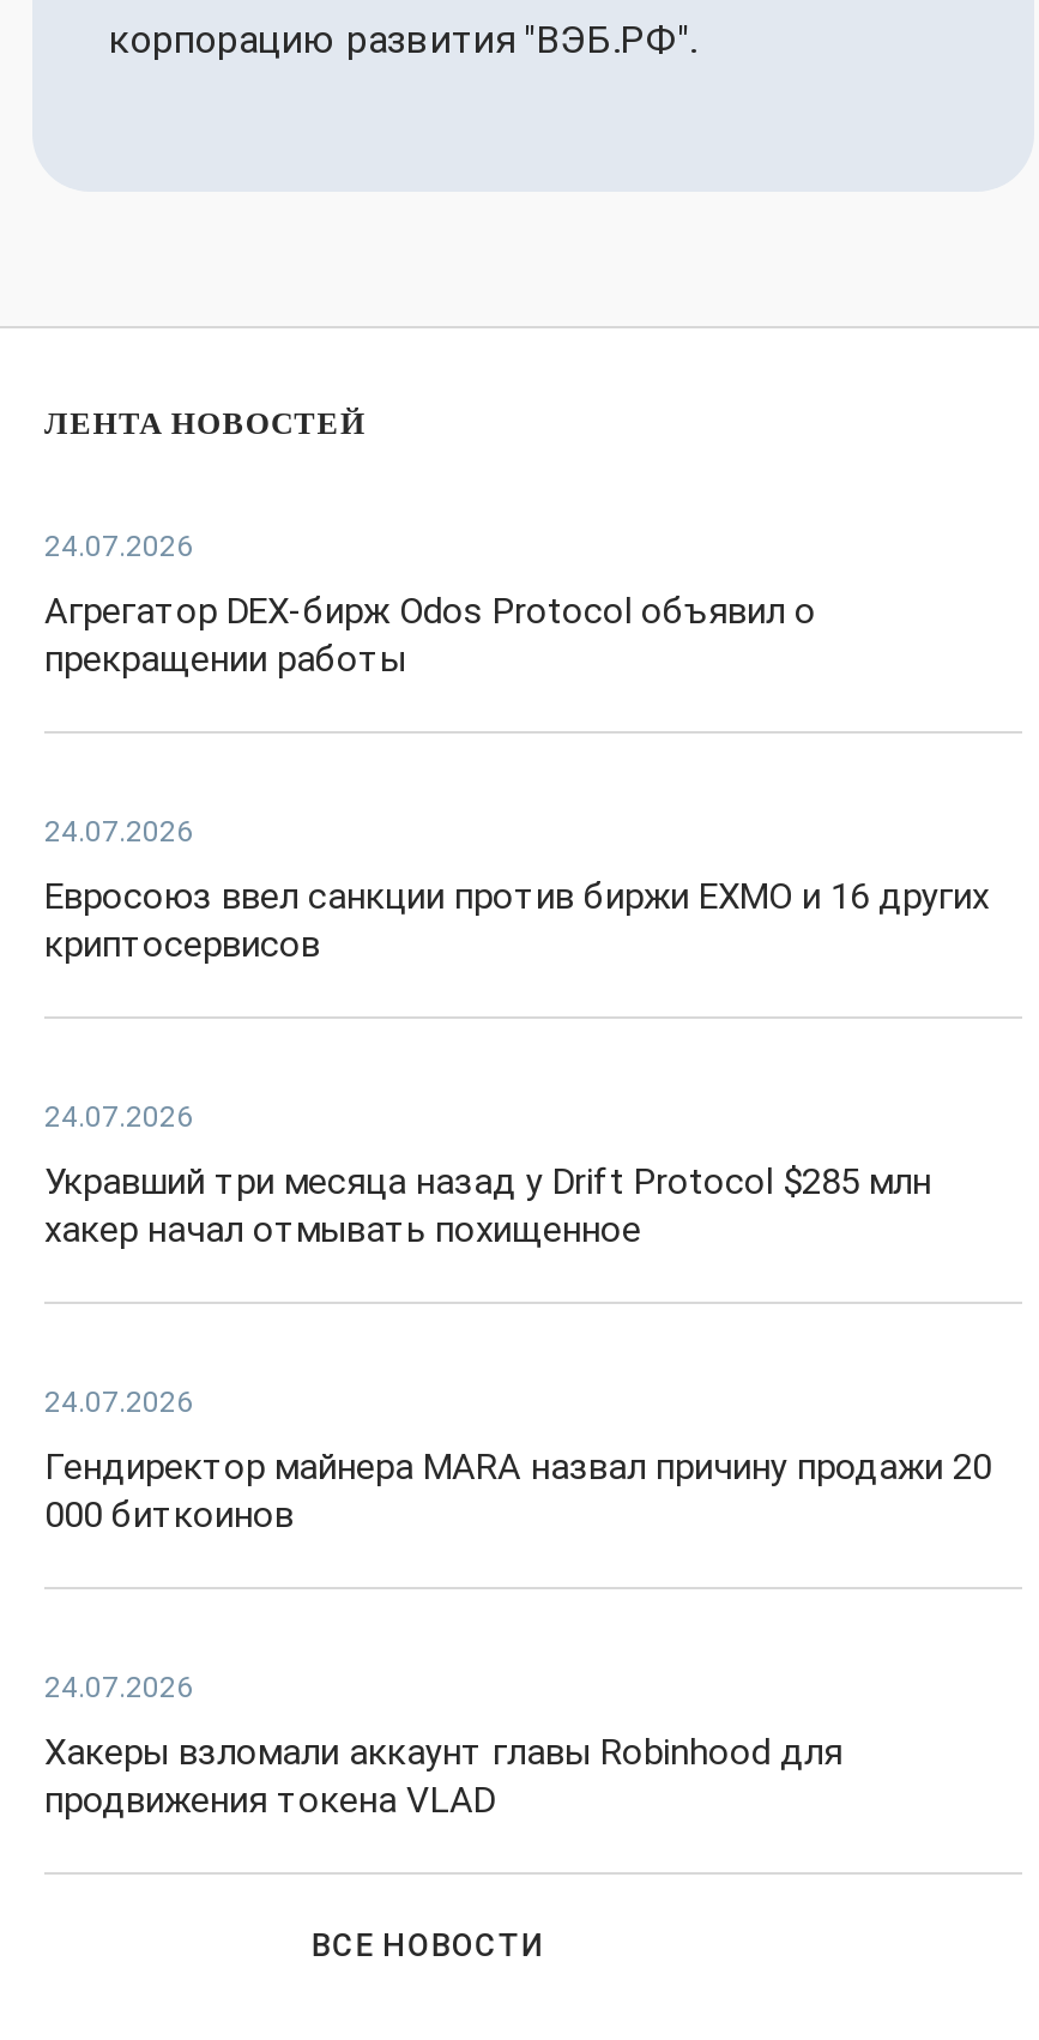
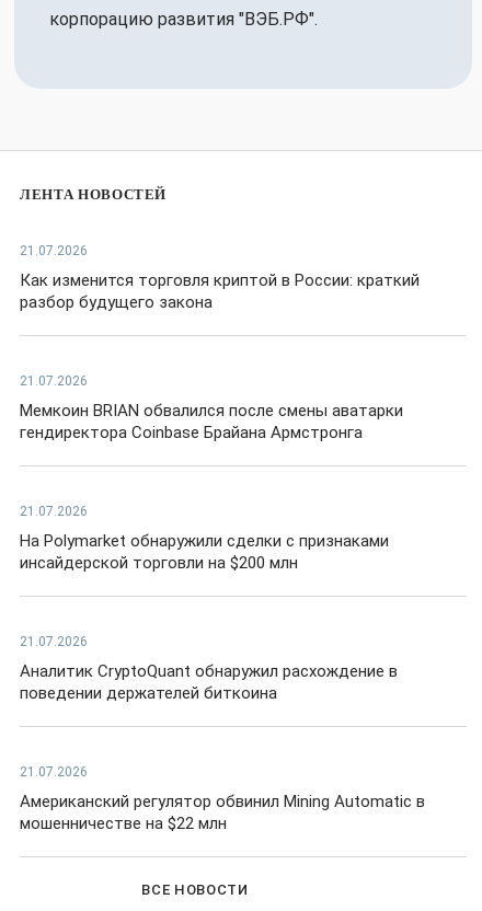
[44,529,193,563] 24.07.2026 -> [20,243,88,258] 21.07.2026
[44,589,816,680] Агрегатор DEX‑бирж Odos Protocol объявил о | прекращении работы -> [20,270,420,312] Как изменится торговля криптой в России: краткий | разбор будущего закона
[44,815,193,848] 24.07.2026 -> [20,373,88,388] 21.07.2026
[44,874,989,966] Евросоюз ввел санкции против биржи EXMO и 16 других | криптосервисов -> [20,401,403,442] Мемкоин BRIAN обвалился после смены аватарки | гендиректора Coinbase Брайана Армстронга
[44,1100,193,1133] 24.07.2026 -> [20,503,88,519] 21.07.2026
[44,1160,931,1251] Укравший три месяца назад у Drift Protocol $285 млн | хакер начал отмывать похищенное -> [20,531,389,572] На Polymarket обнаружили сделки с признаками | инсайдерской торговли на $200 млн
[44,1385,193,1419] 24.07.2026 -> [20,634,88,649] 21.07.2026
[44,1445,991,1536] Гендиректор майнера MARA назвал причину продажи 20 | 000 биткоинов -> [20,661,398,703] Аналитик CryptoQuant обнаружил расхождение в | поведении держателей биткоина
[44,1670,193,1704] 24.07.2026 -> [20,764,88,779] 21.07.2026
[44,1730,842,1821] Хакеры взломали аккаунт главы Robinhood для | продвижения токена VLAD -> [20,791,425,833] Американский регулятор обвинил Mining Automatic в | мошенничестве на $22 млн

